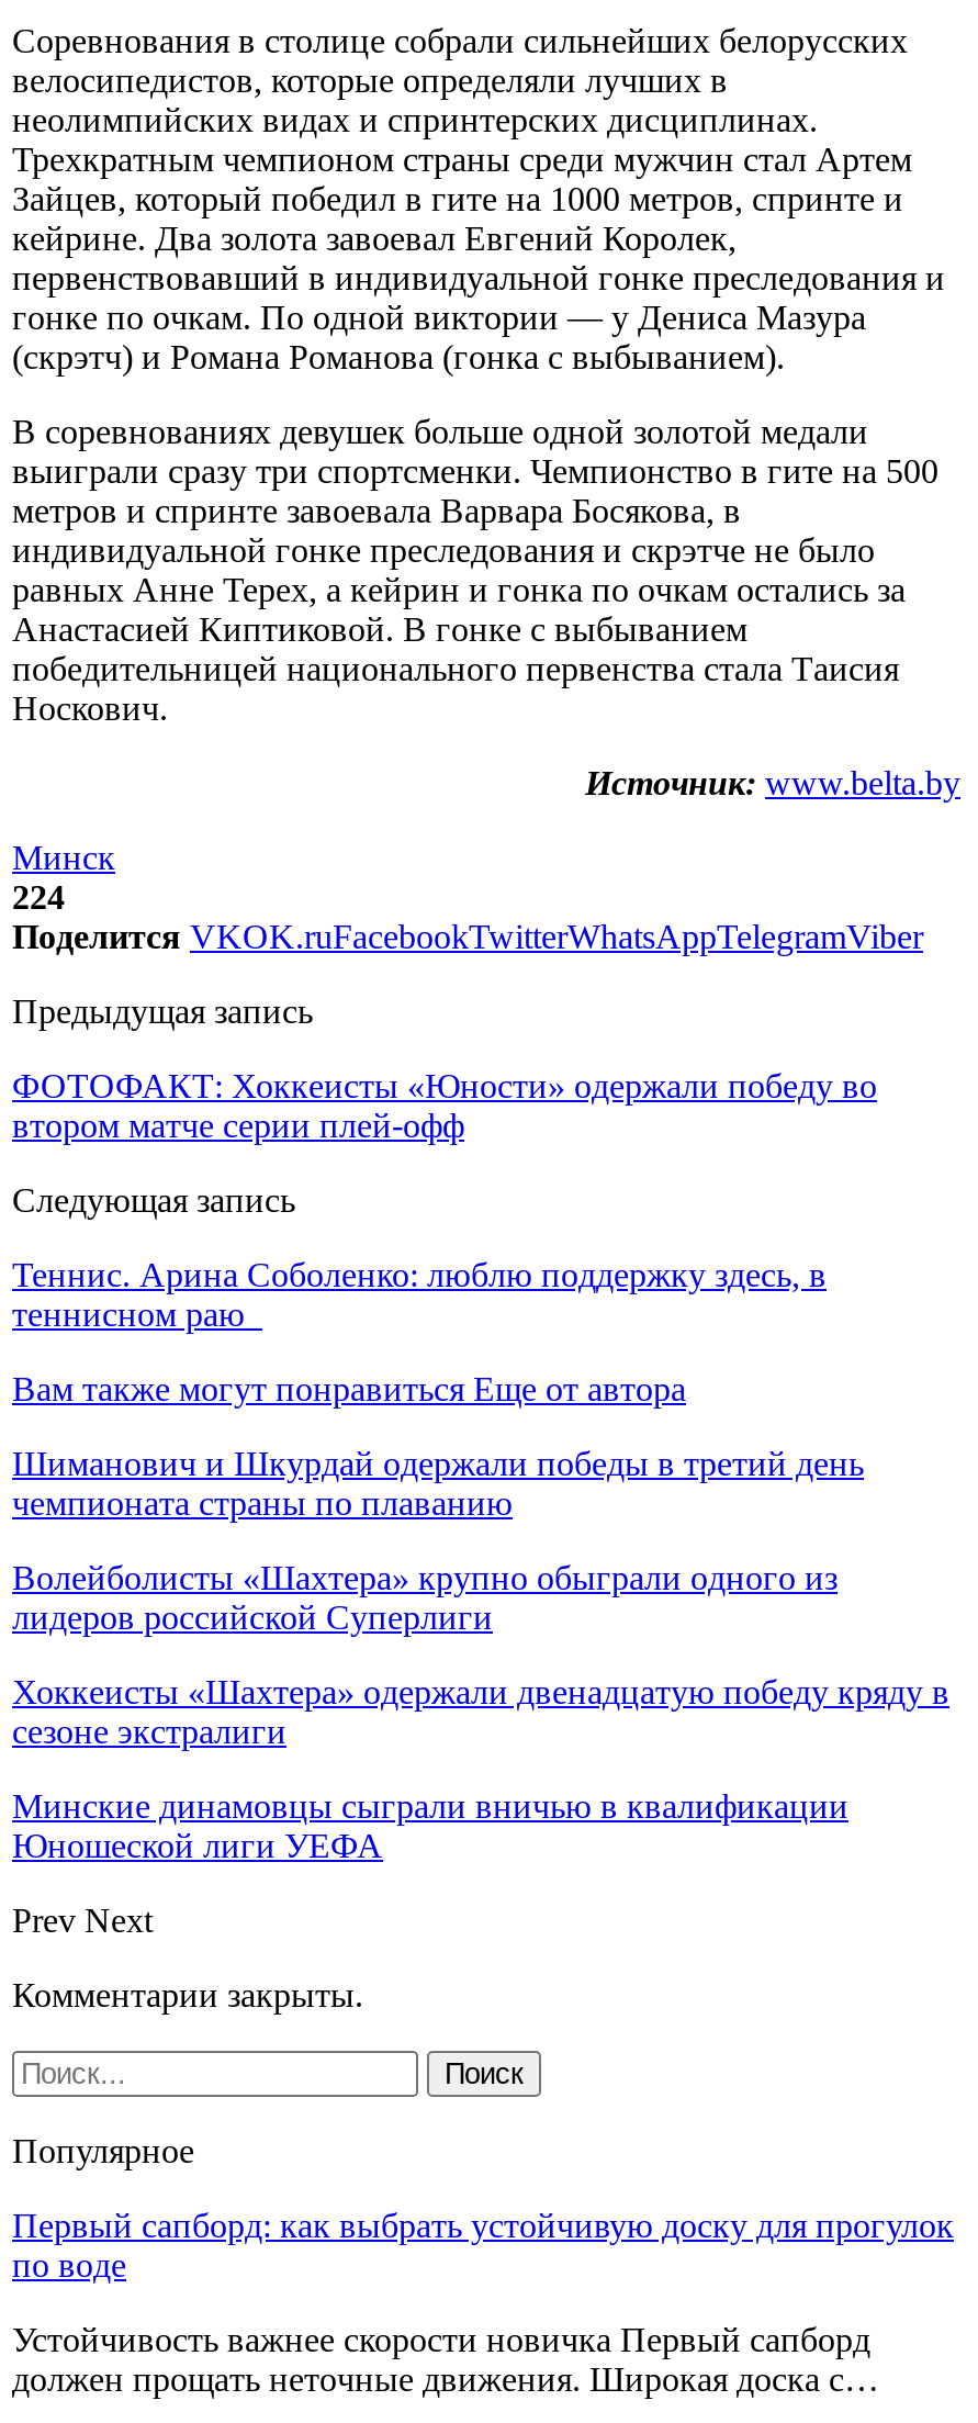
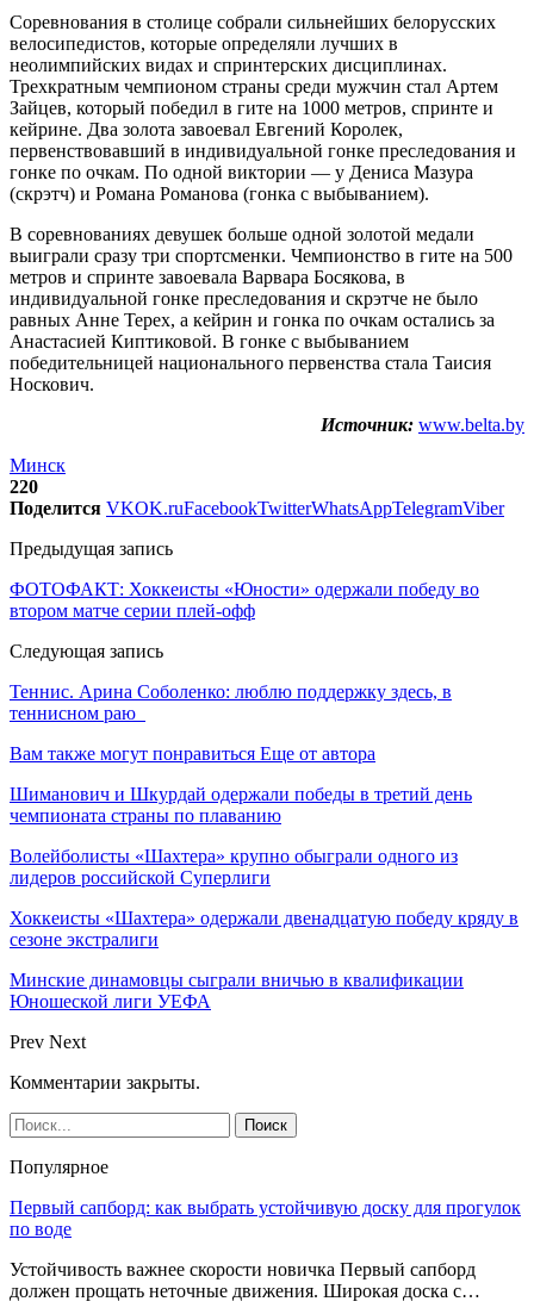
[12,878,65,915] 224 -> [10,476,38,497] 220

